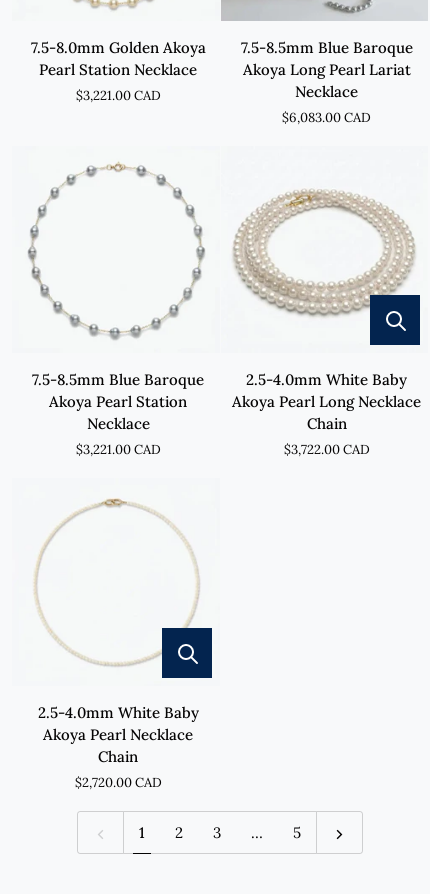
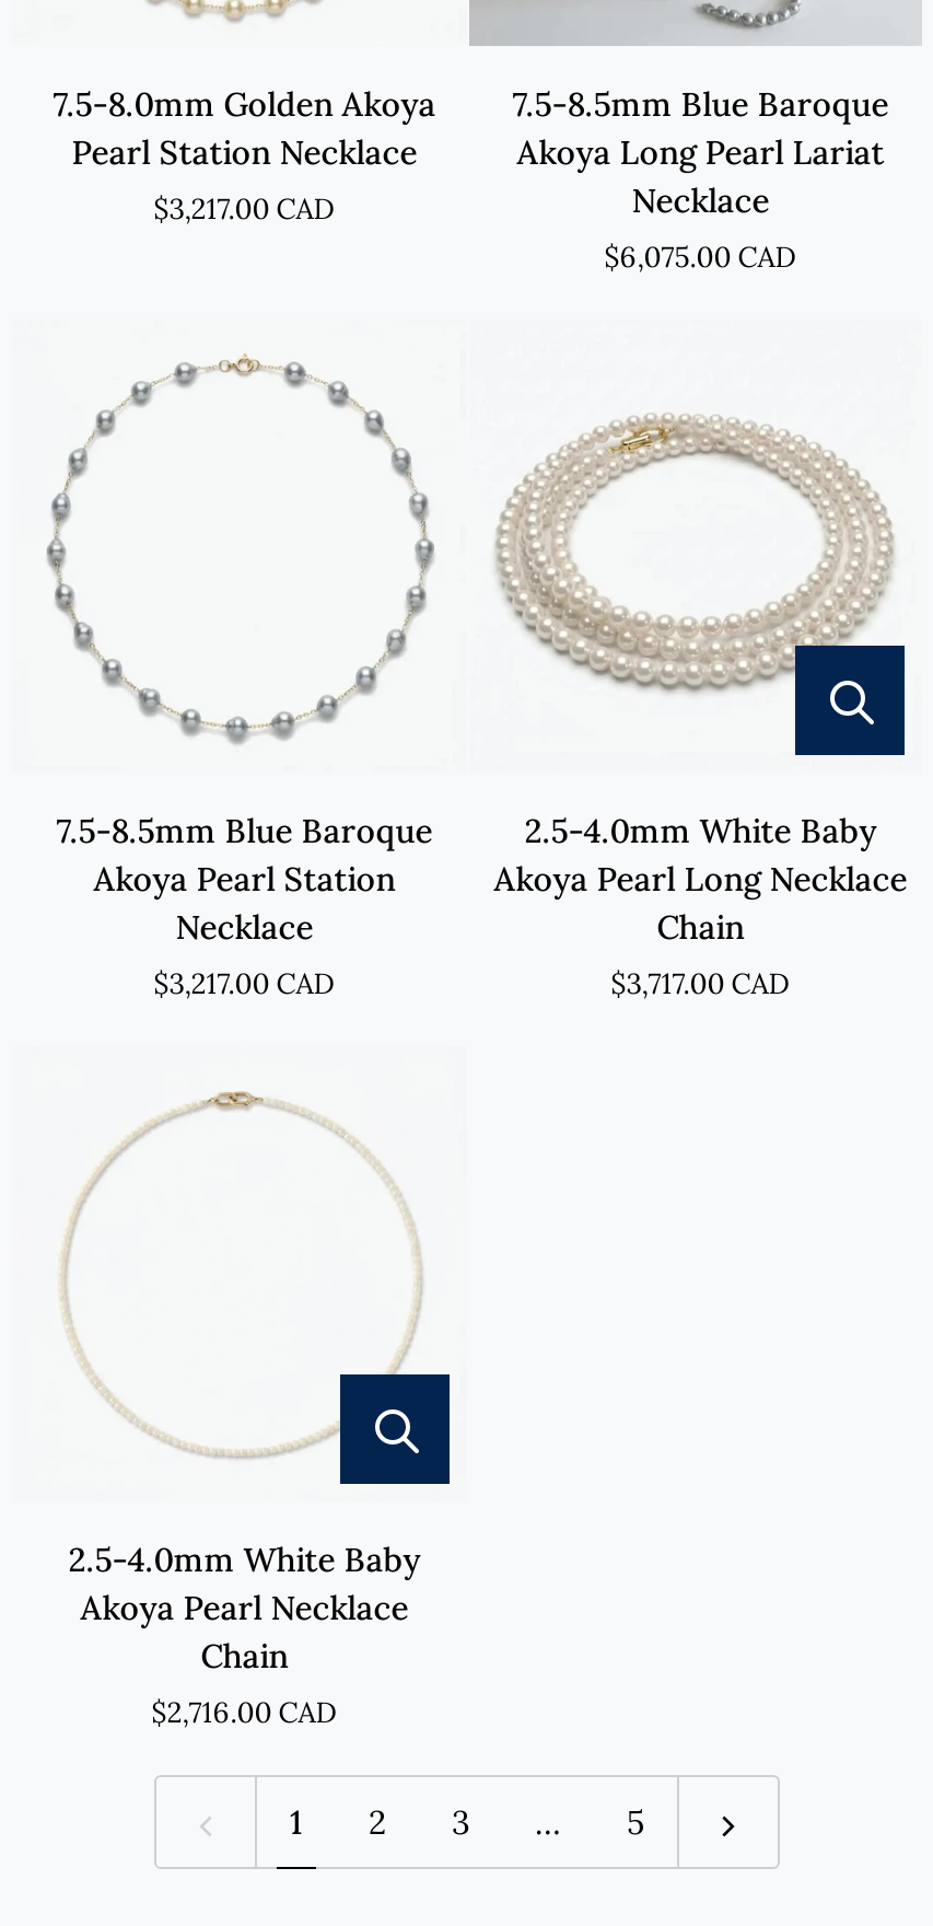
[76,87,161,104] $3,221.00 CAD -> [154,190,335,227] $3,217.00 CAD
[282,109,371,126] $6,083.00 CAD -> [604,238,797,275] $6,075.00 CAD
[76,441,161,458] $3,221.00 CAD -> [154,966,335,1003] $3,217.00 CAD
[284,441,370,458] $3,722.00 CAD -> [611,966,790,1003] $3,717.00 CAD
[75,774,162,791] $2,720.00 CAD -> [152,1694,338,1731] $2,716.00 CAD

